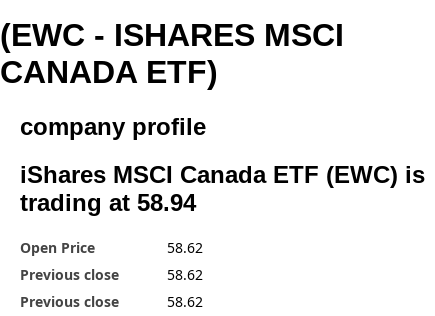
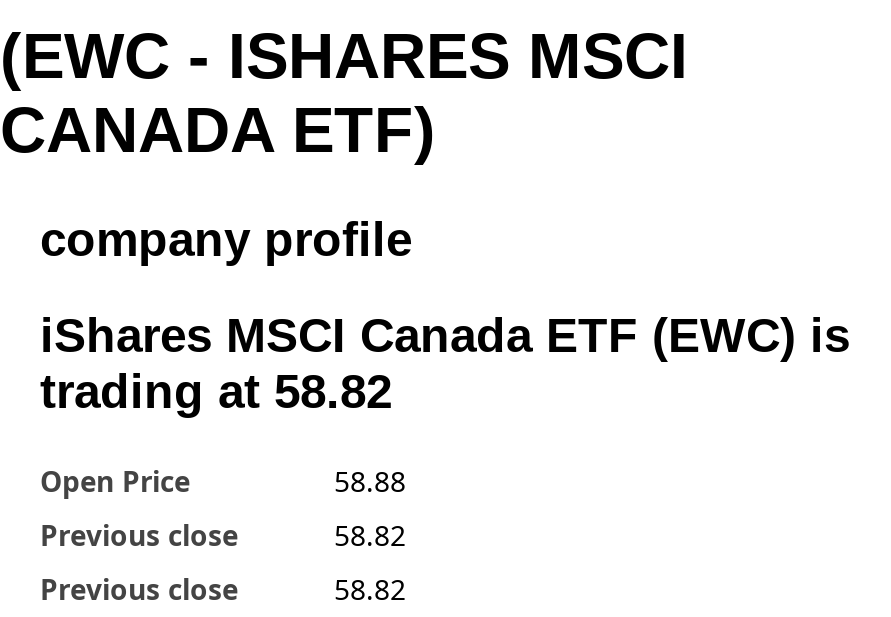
[20,189,196,216] trading at 58.94 -> [40,364,392,418] trading at 58.82
[167,238,203,257] 58.62 -> [334,461,406,499] 58.88
[167,265,203,284] 58.62 -> [334,515,406,553] 58.82
[167,292,203,311] 58.62 -> [334,569,406,607] 58.82

